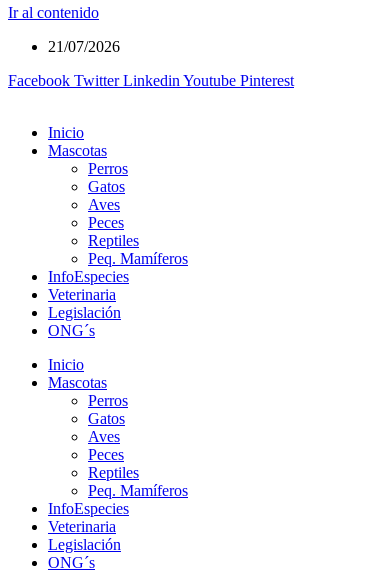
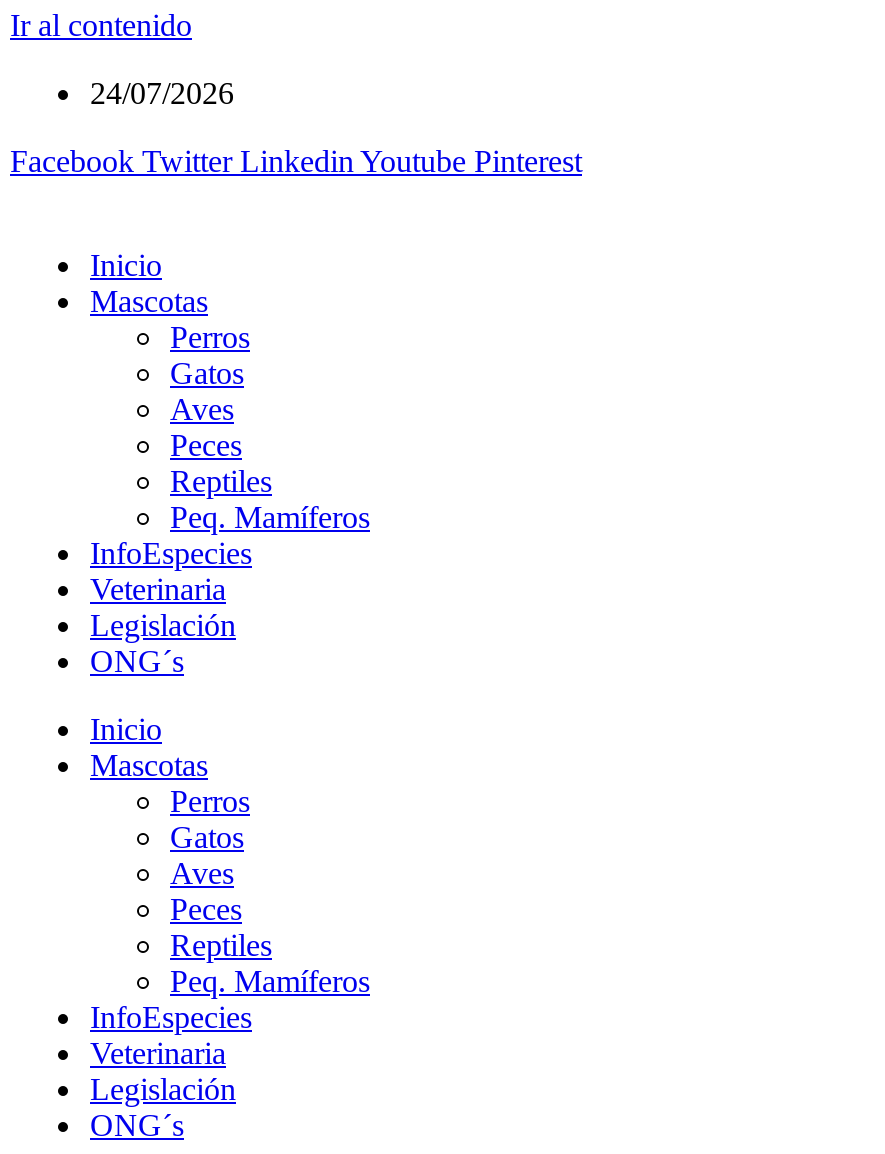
[48,38,120,55] 21/07/2026 -> [90,76,234,110] 24/07/2026

